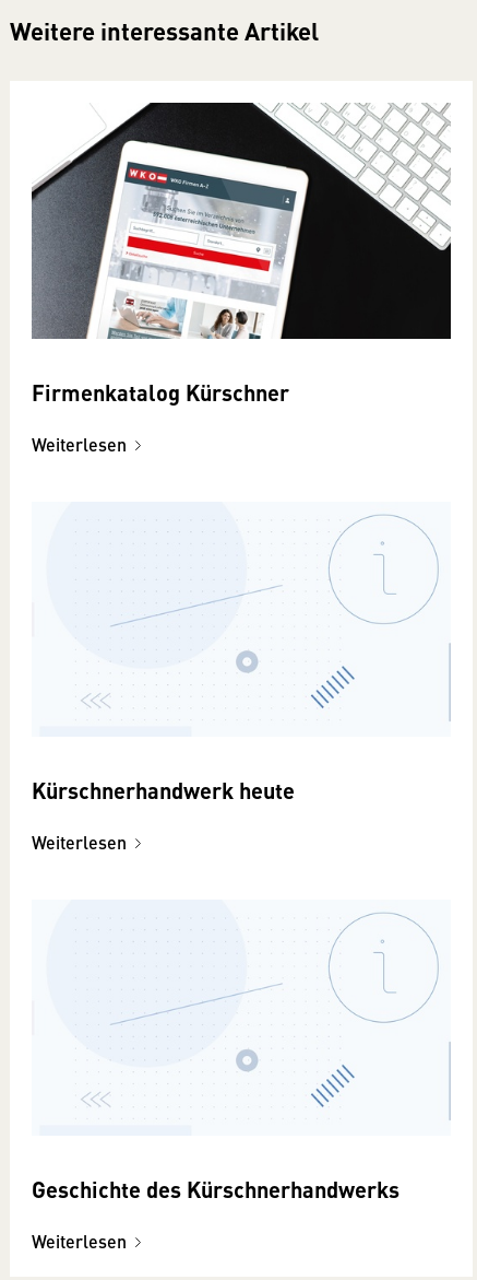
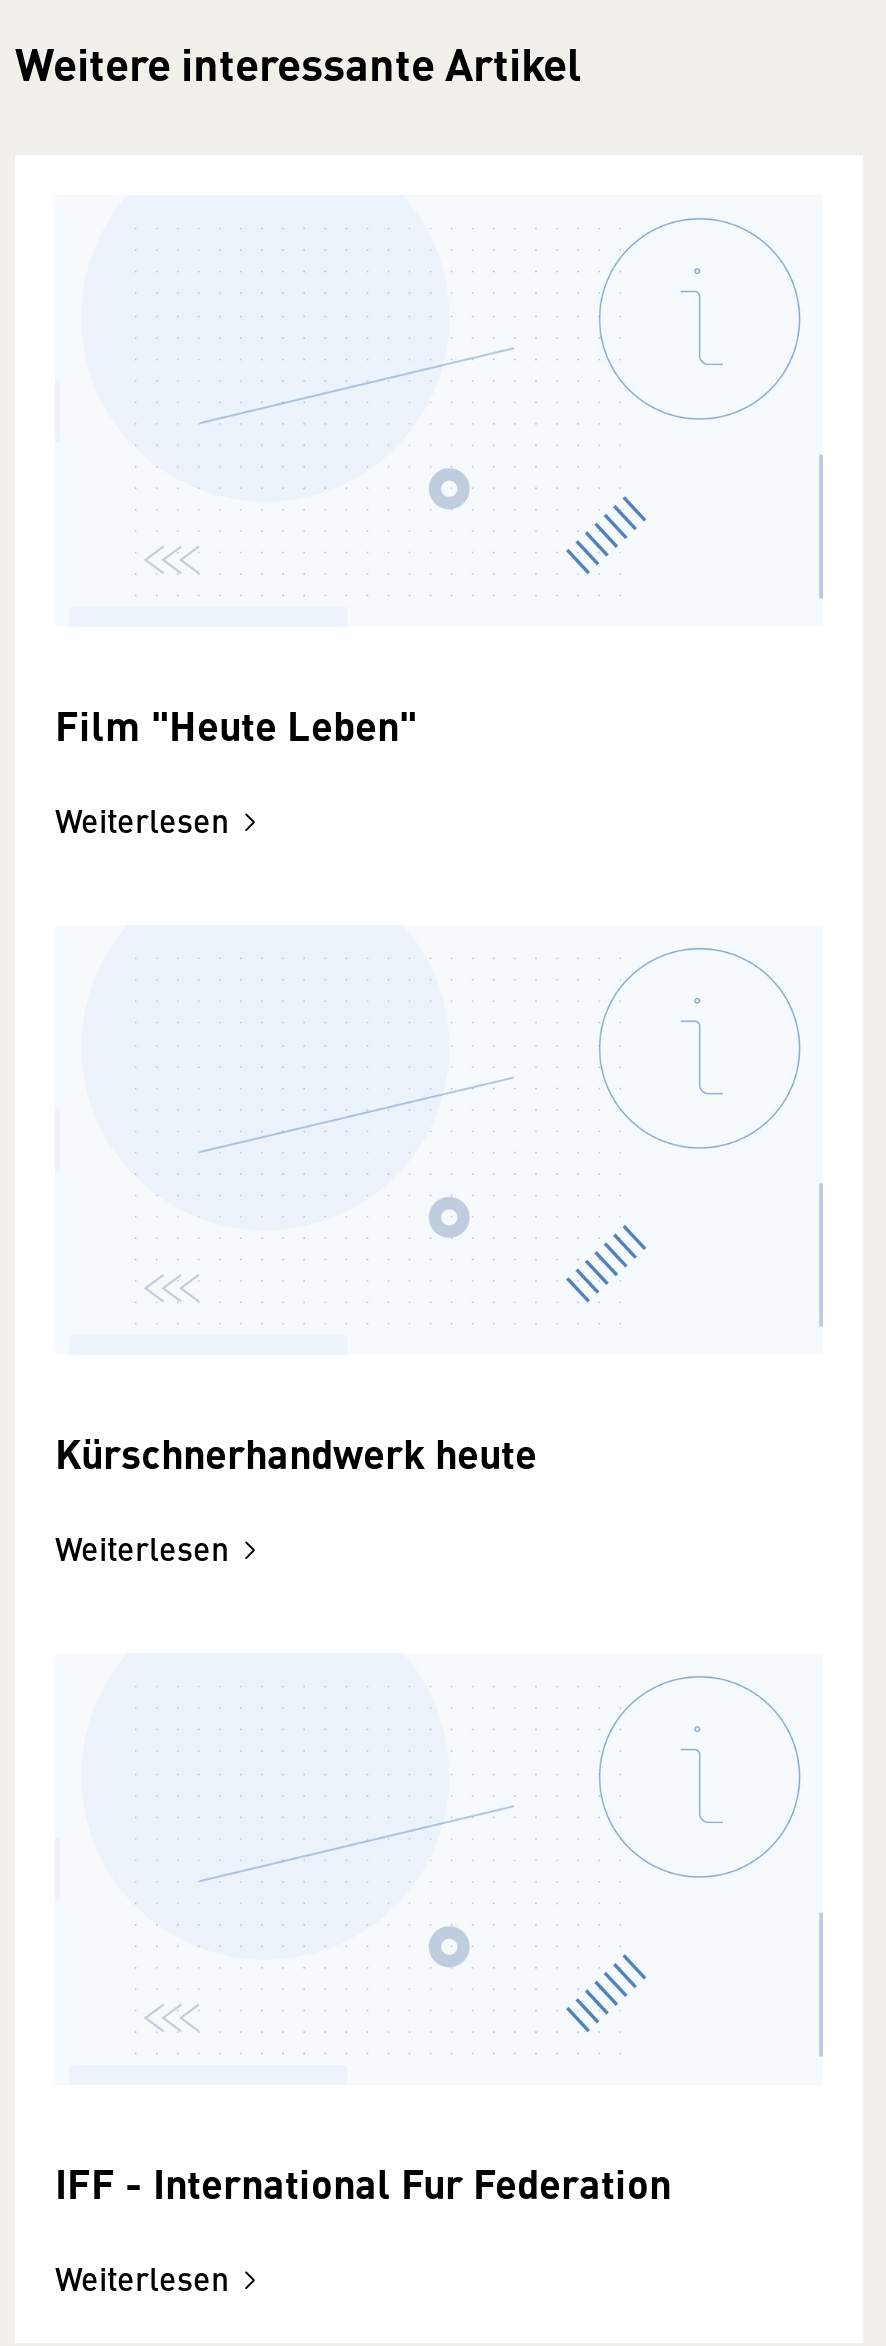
[31,102,452,340] [image] -> none
[32,376,289,407] Firmenkatalog Kürschner -> [55,694,417,752] Film "Heute Leben"
[32,1173,400,1205] Geschichte des Kürschnerhandwerks -> [55,2153,671,2211] IFF - International Fur Federation

